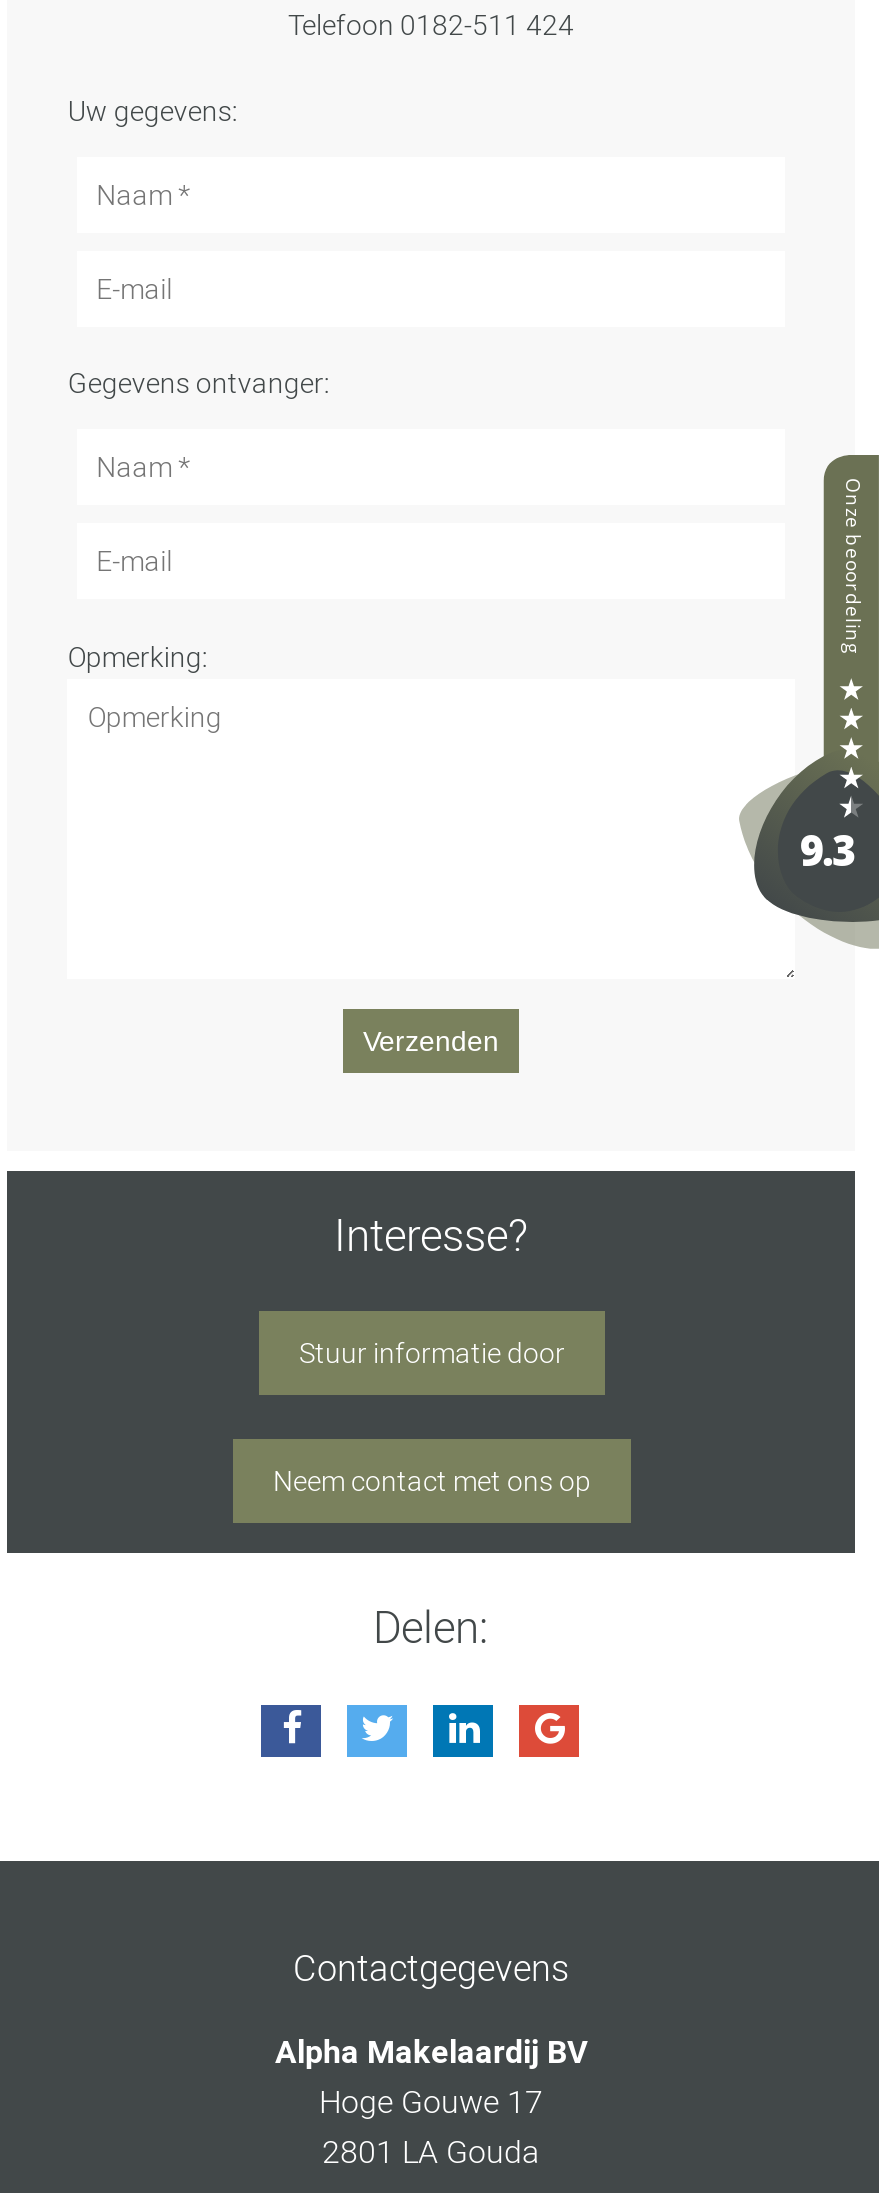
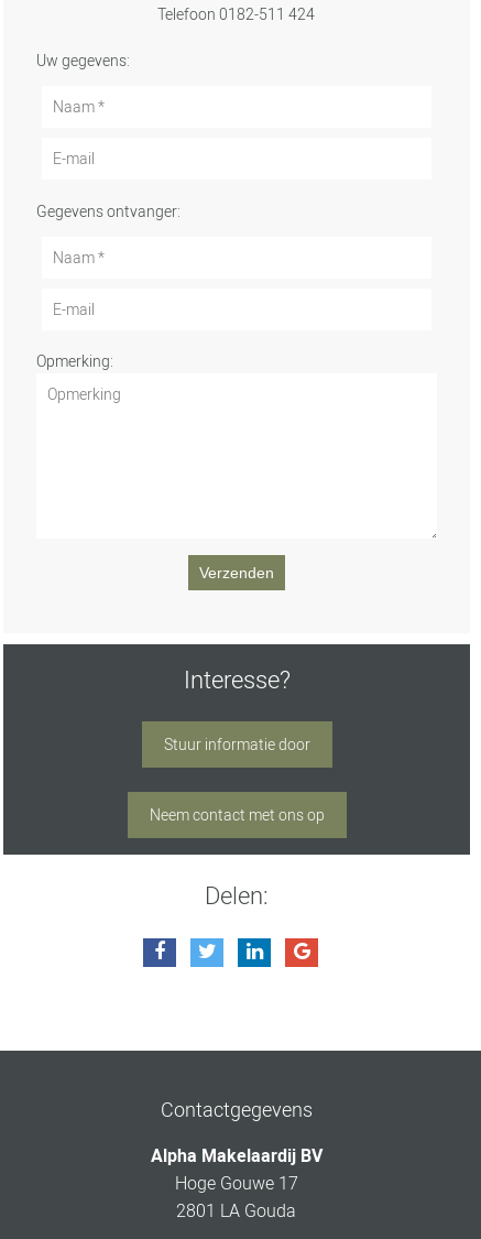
[737,452,873,950] [image] -> none

